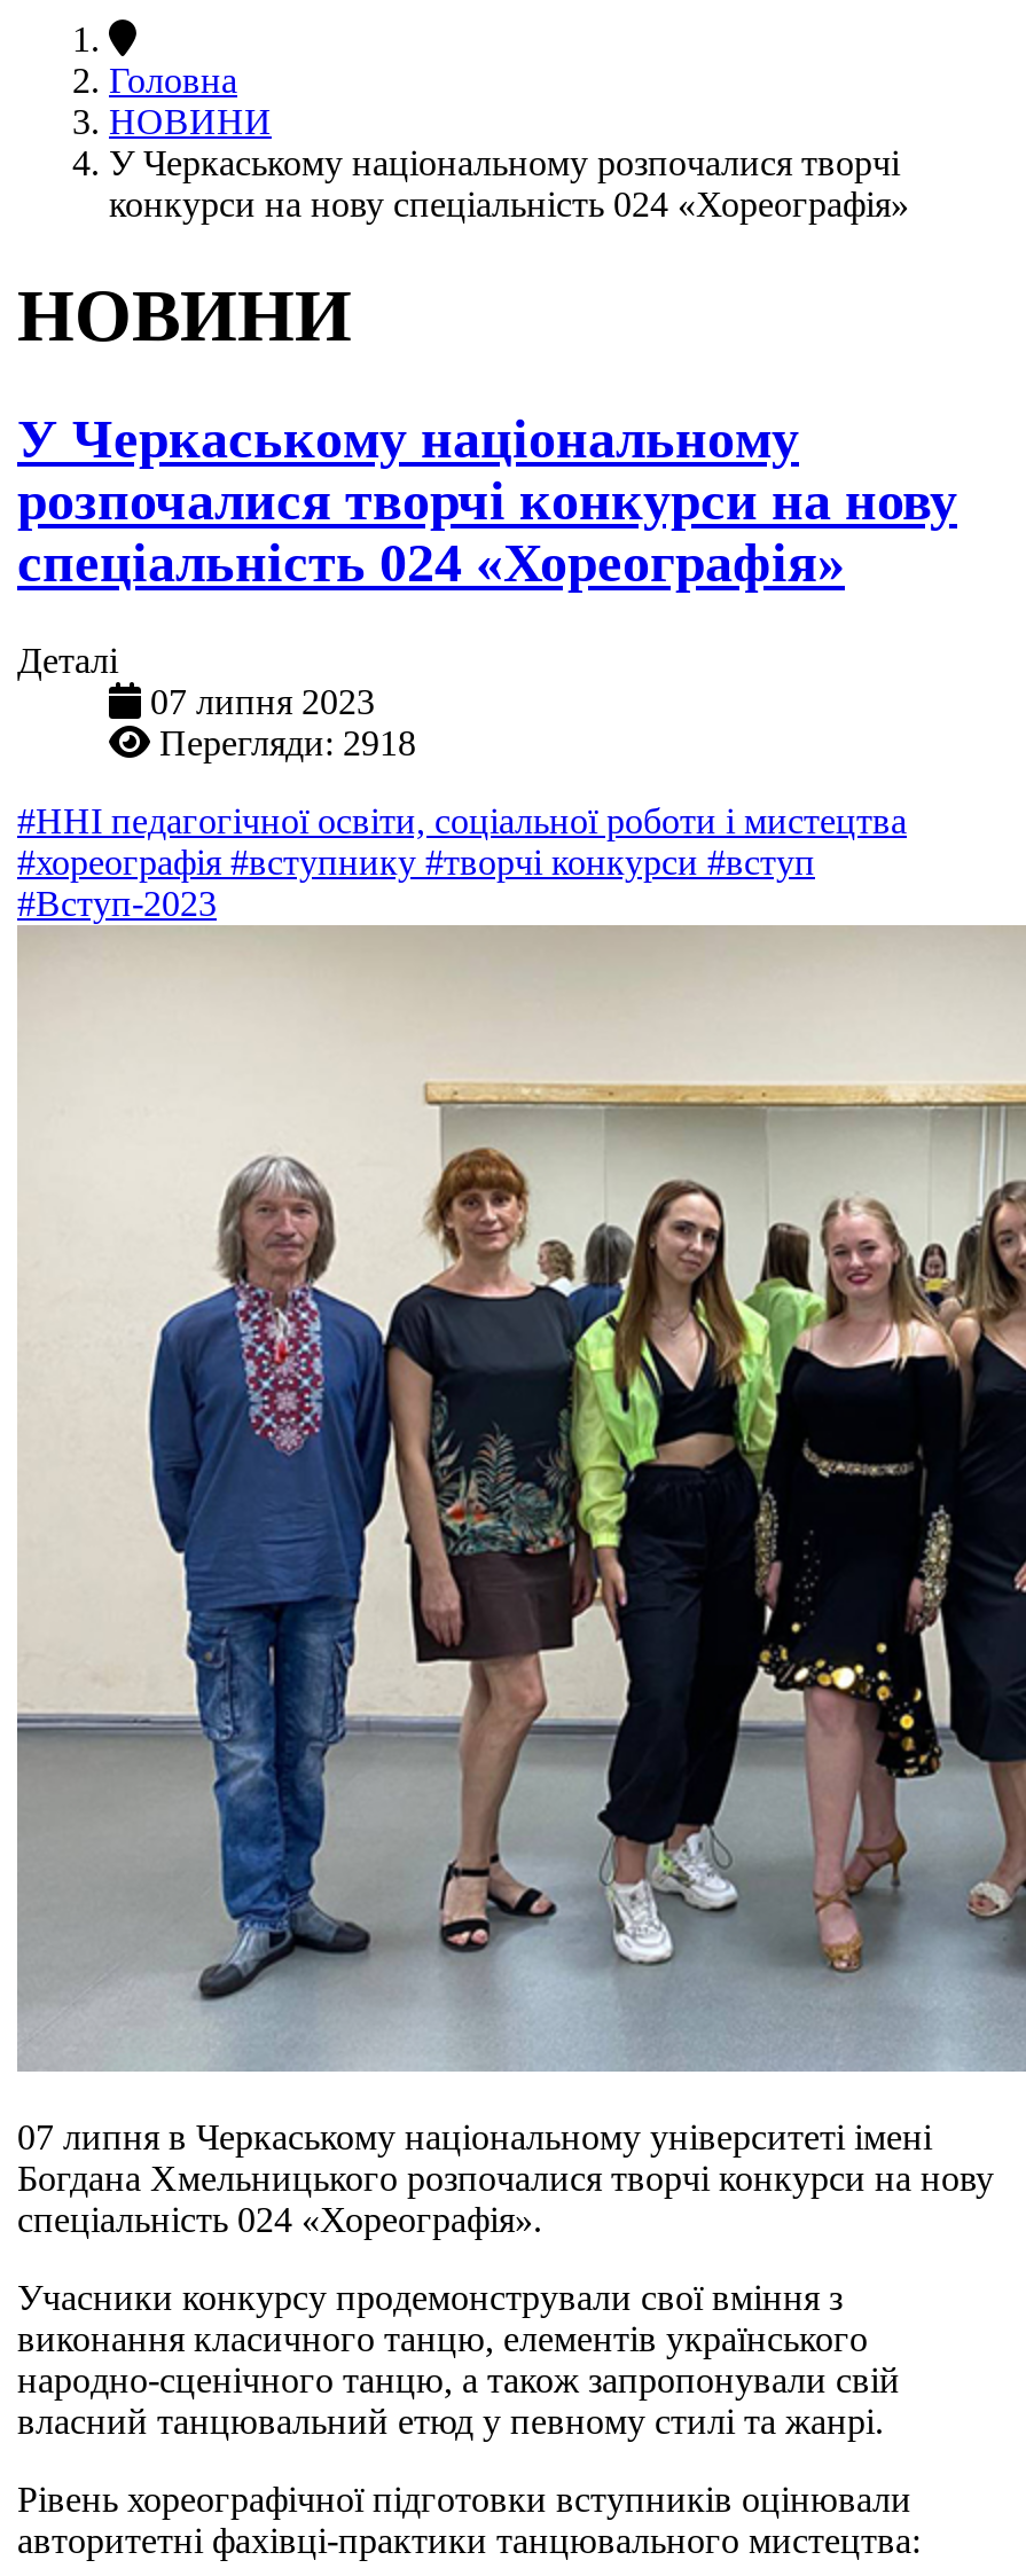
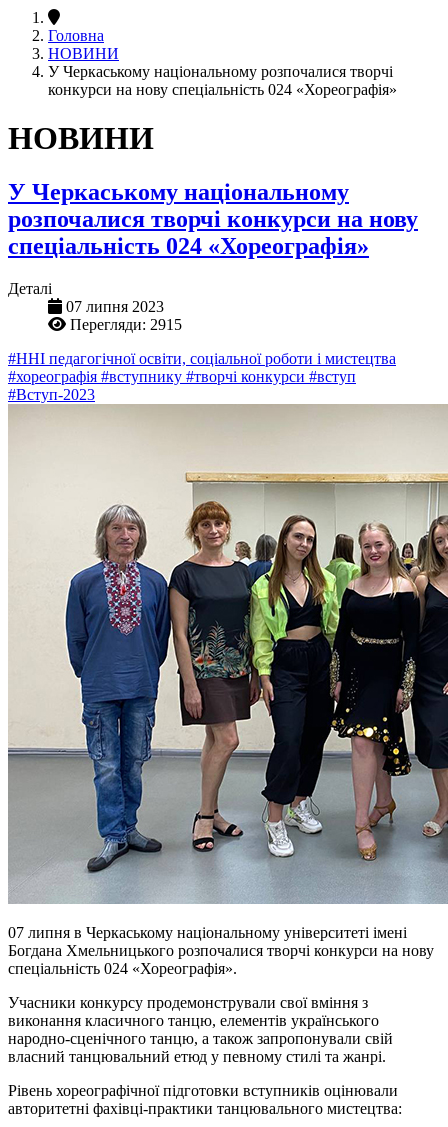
[159,722,416,761] Перегляди: 2918 -> [70,316,182,333] Перегляди: 2915

